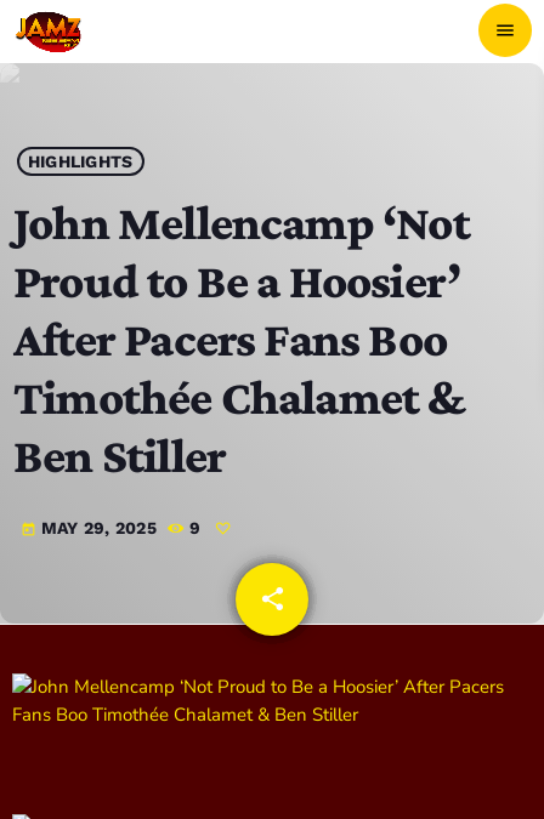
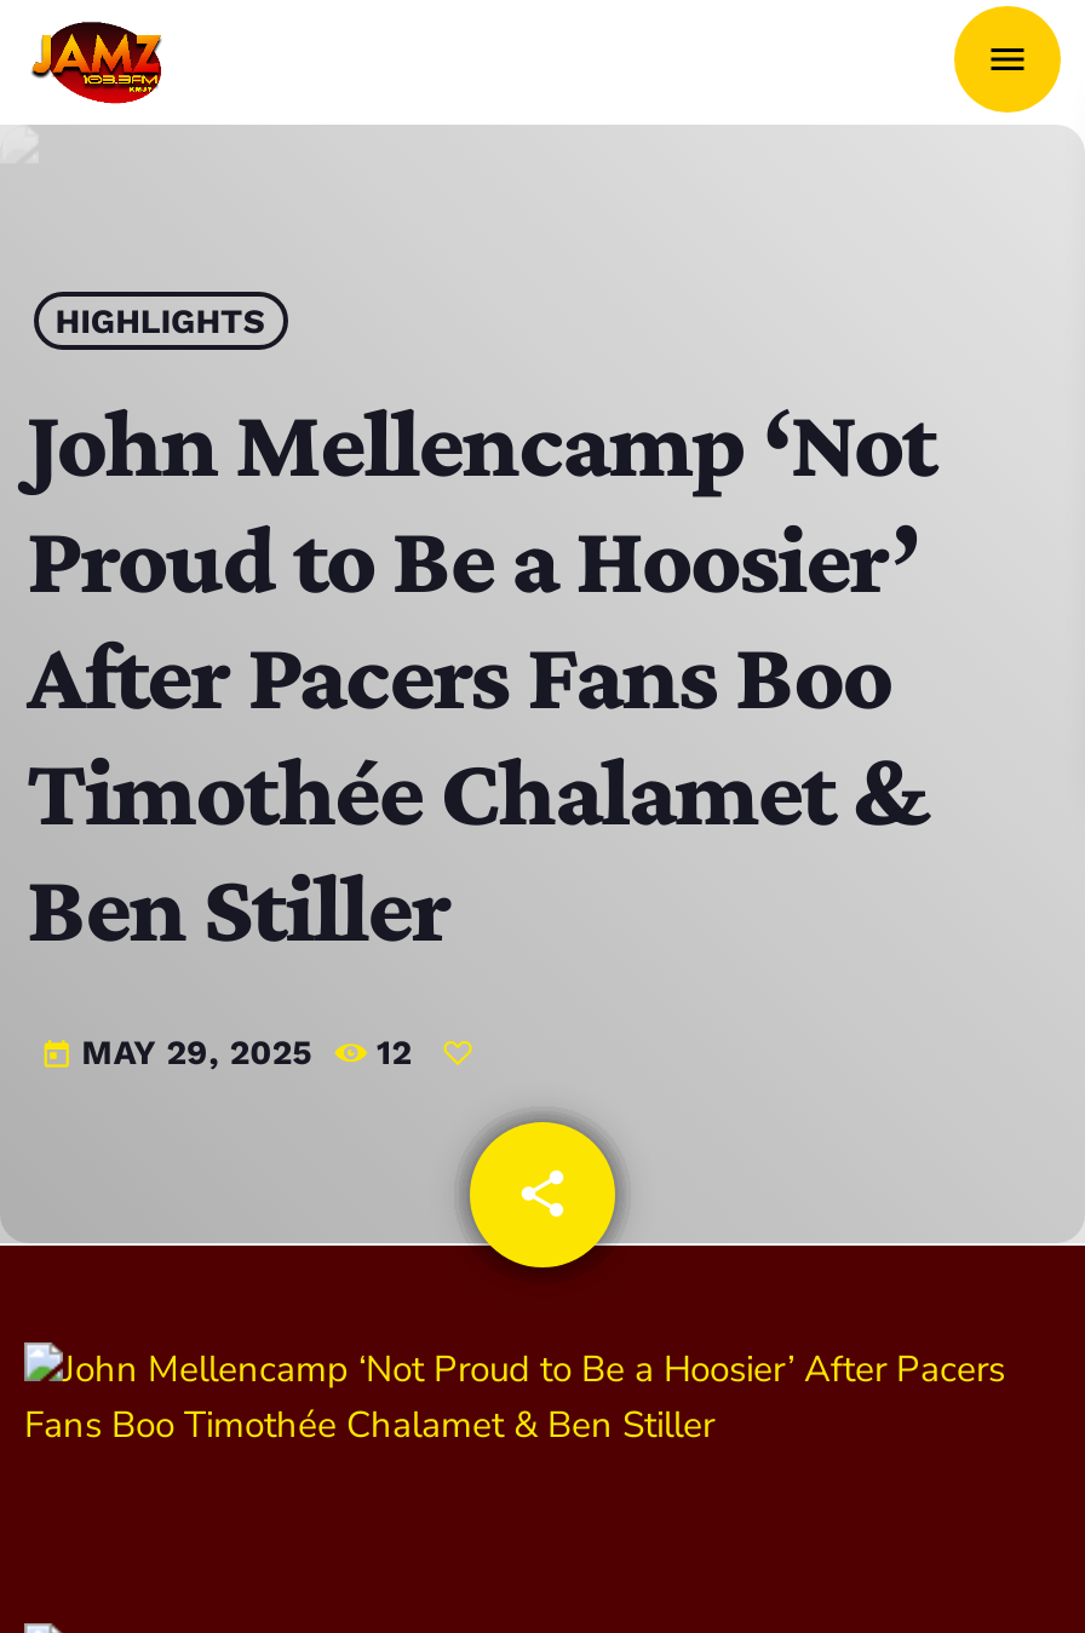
[189,518,205,537] 9 -> [377,1032,422,1071] 12

